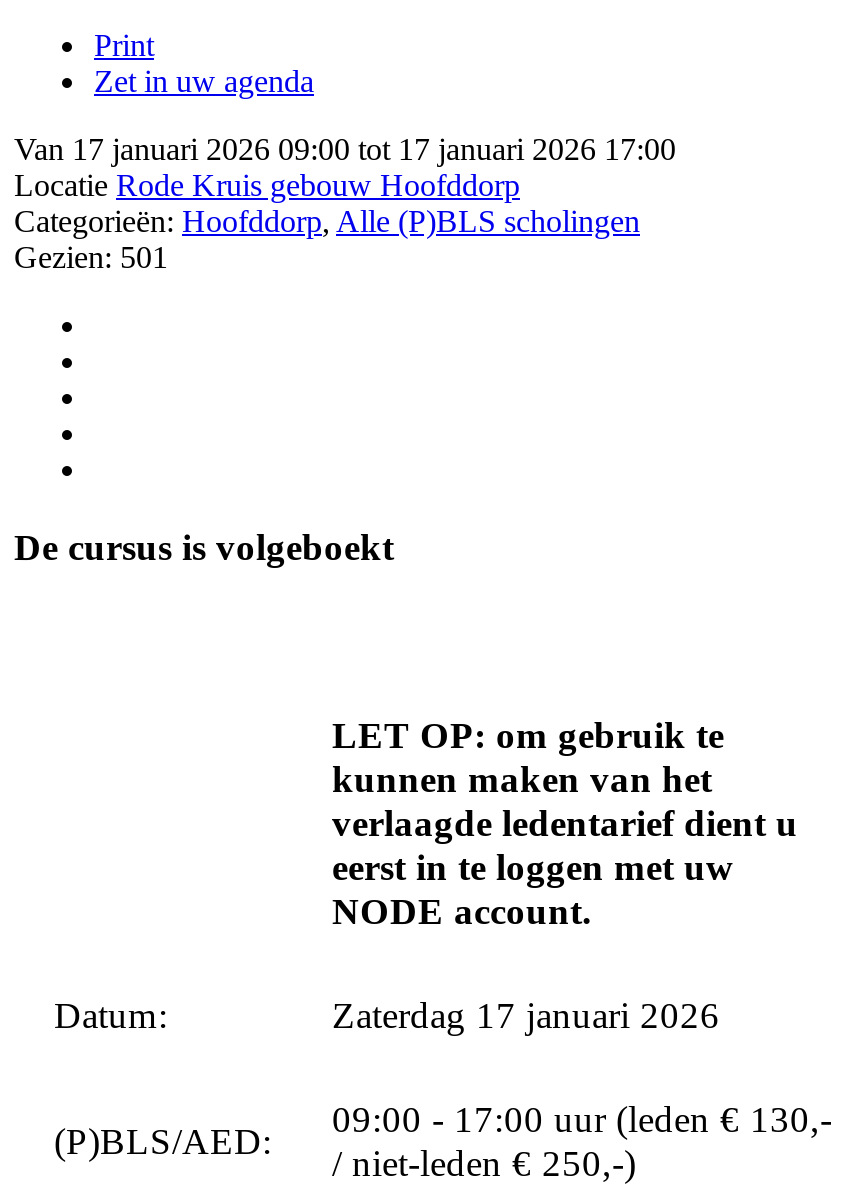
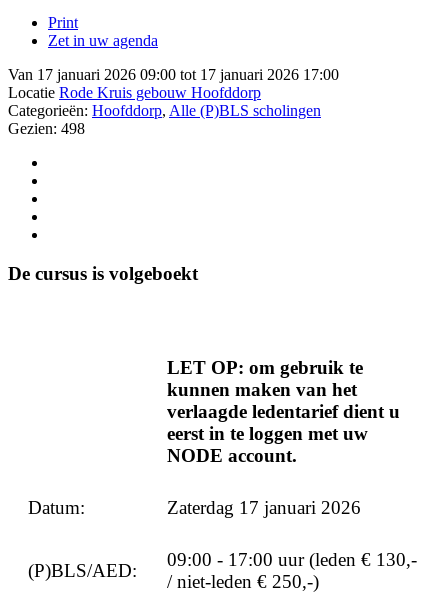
[14,240,168,274] Gezien: 501 -> [8,120,85,137] Gezien: 498

